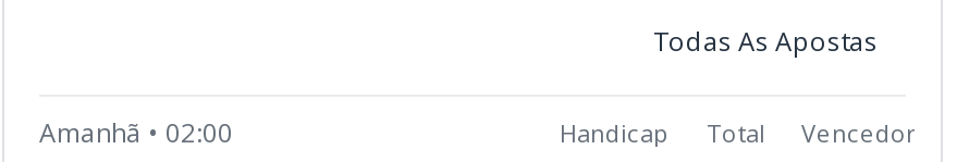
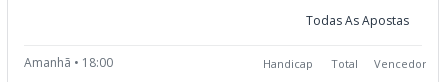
[39,114,233,150] Amanhã • 02:00 -> [24,54,113,71] Amanhã • 18:00

